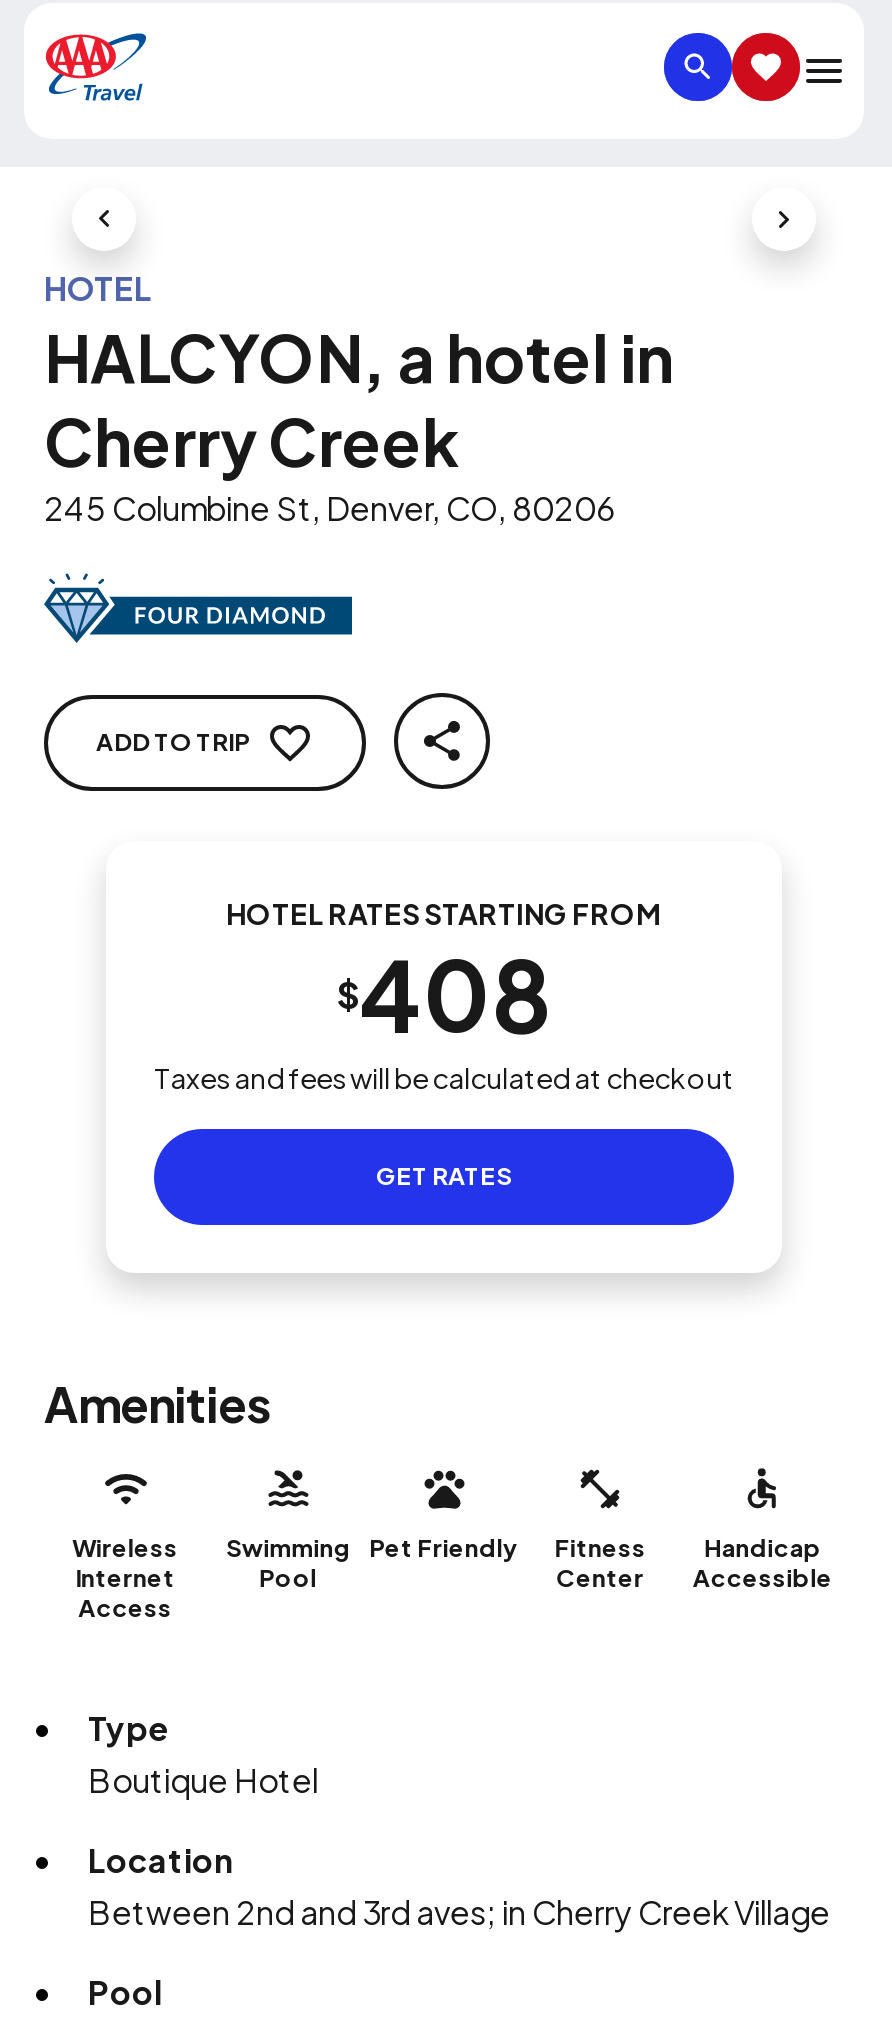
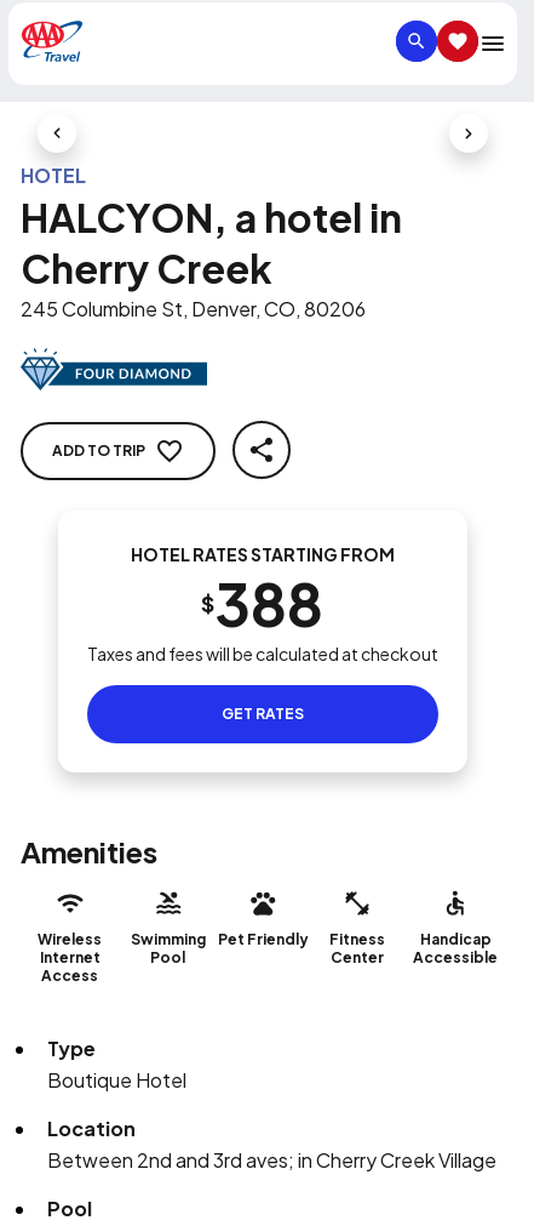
[337,933,551,1055] $408 -> [202,566,324,640] $388

